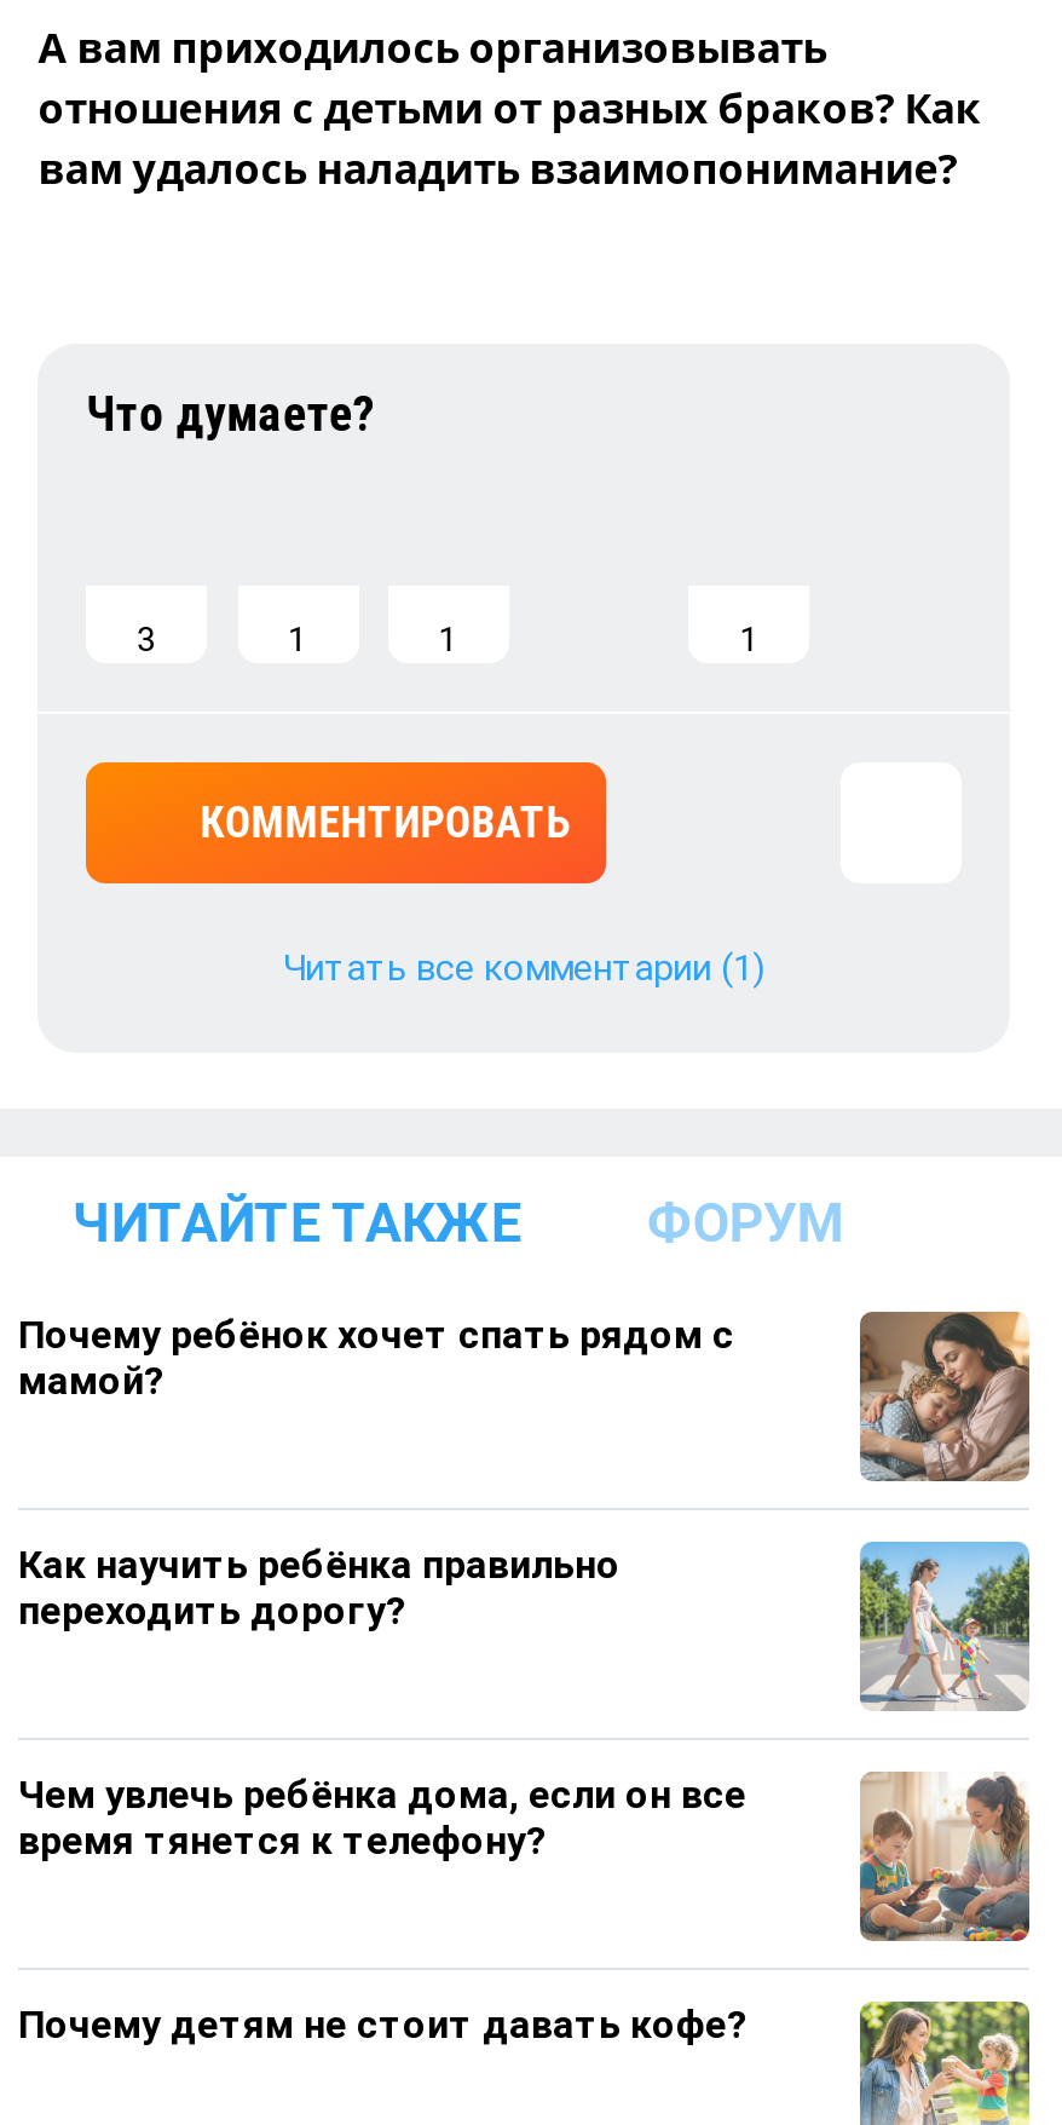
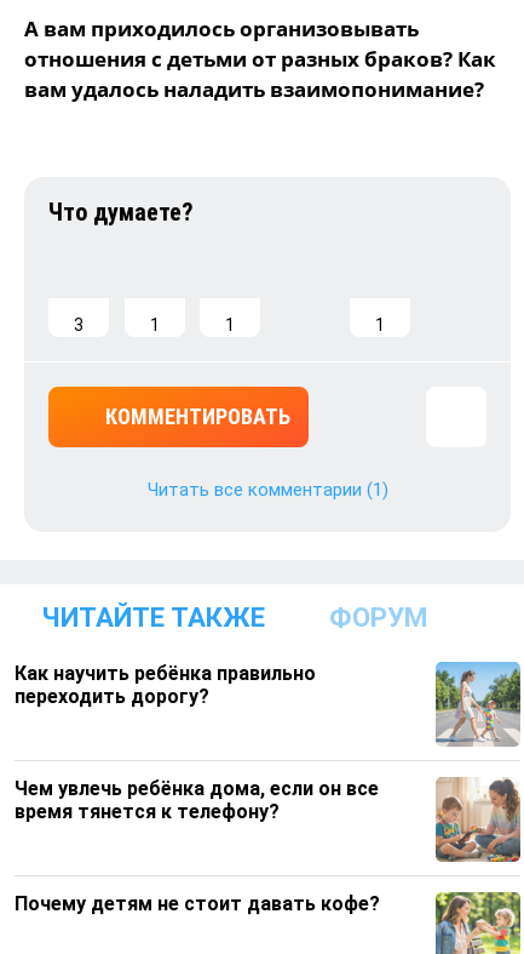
[18,1313,734,1404] Почему ребёнок хочет спать рядом с | мамой? -> none
[858,1309,1032,1484] [image] -> none

